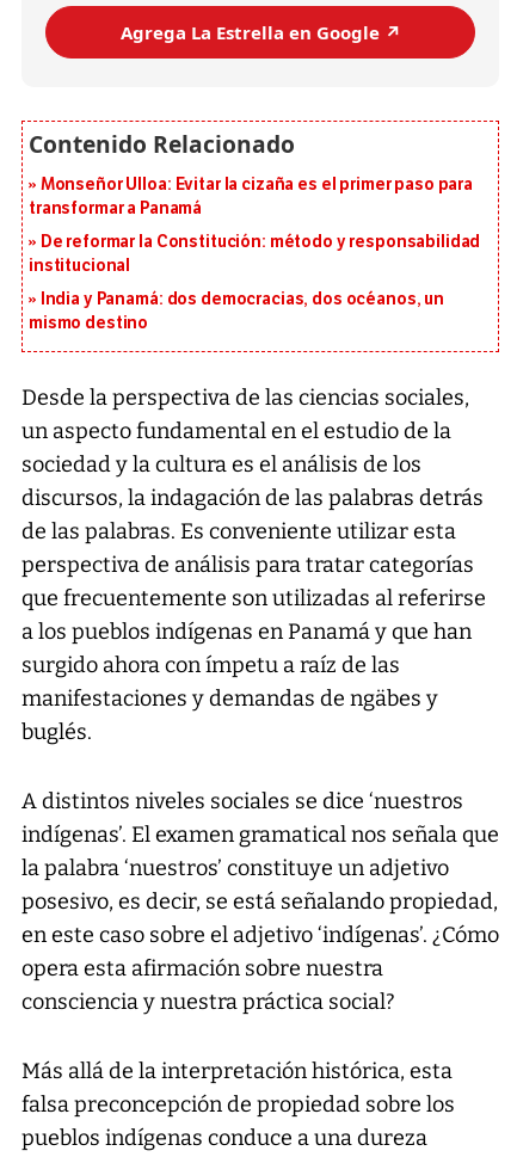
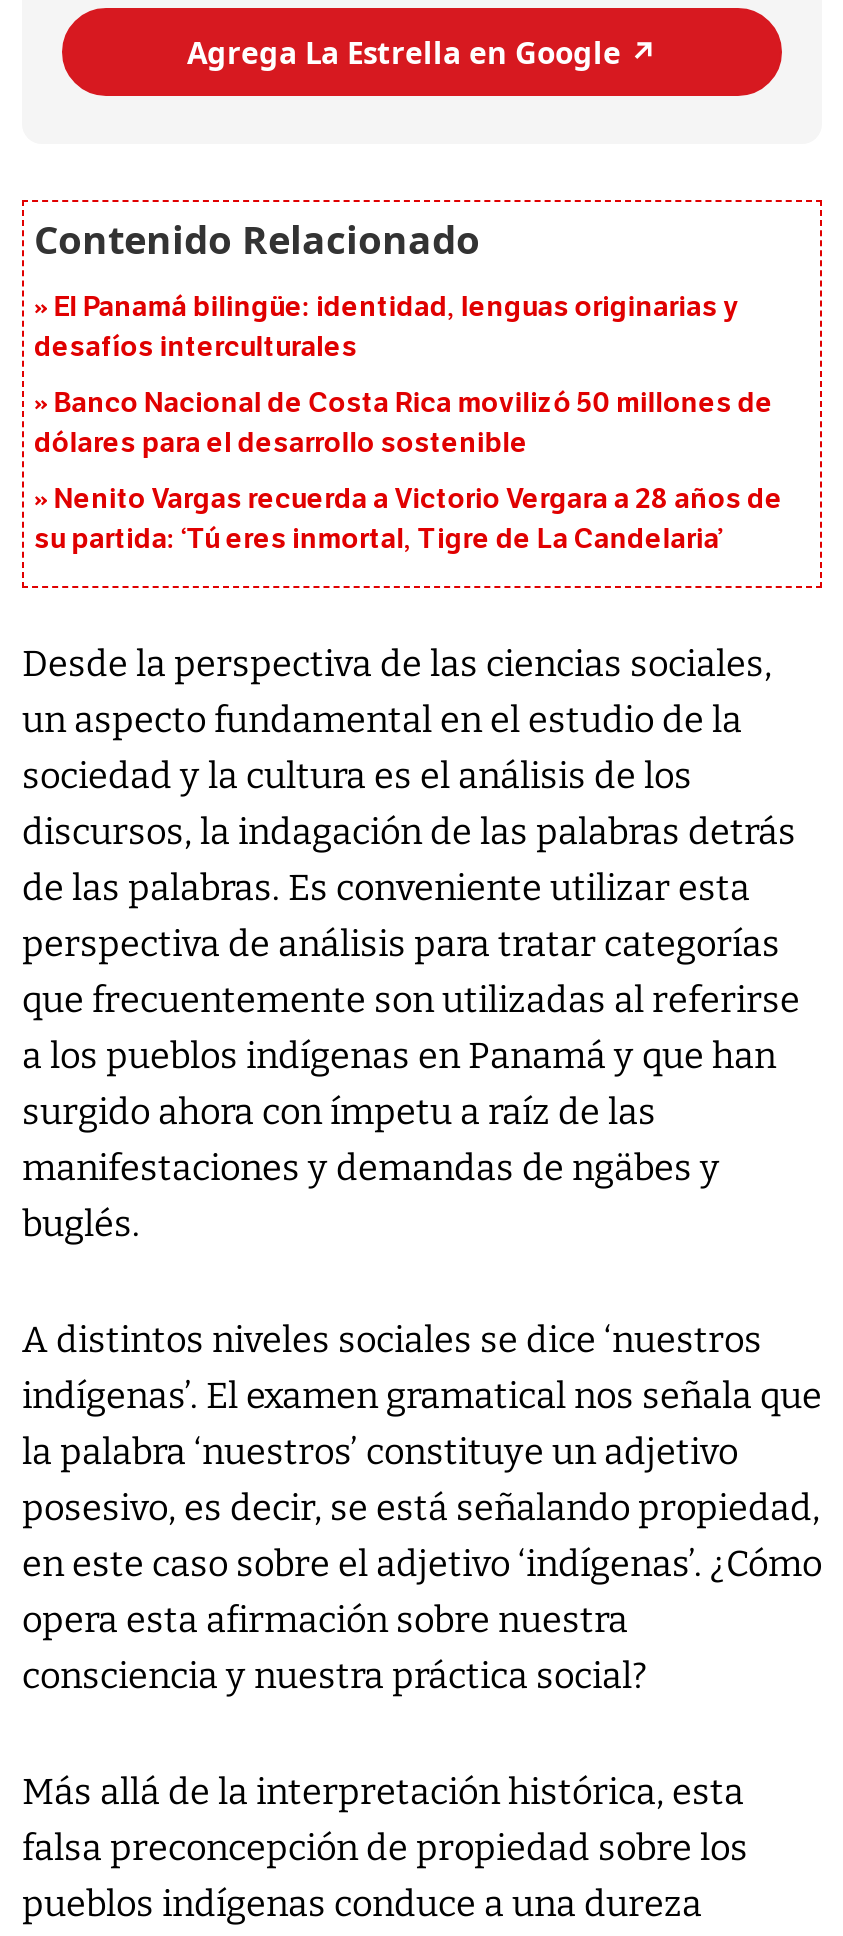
[29,175,473,219] Monseñor Ulloa: Evitar la cizaña es el primer paso para | transformar a Panamá -> [34,291,739,365] El Panamá bilingüe: identidad, lenguas originarias y | desafíos interculturales
[29,232,480,276] De reformar la Constitución: método y responsabilidad | institucional -> [34,387,773,461] Banco Nacional de Costa Rica movilizó 50 millones de | dólares para el desarrollo sostenible
[29,290,444,334] India y Panamá: dos democracias, dos océanos, un | mismo destino -> [34,483,782,557] Nenito Vargas recuerda a Victorio Vergara a 28 años de | su partida: ‘Tú eres inmortal, Tigre de La Candelaria’

